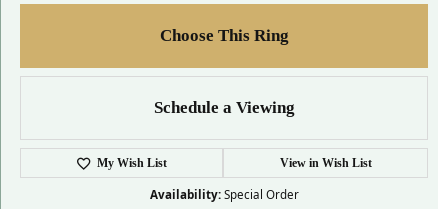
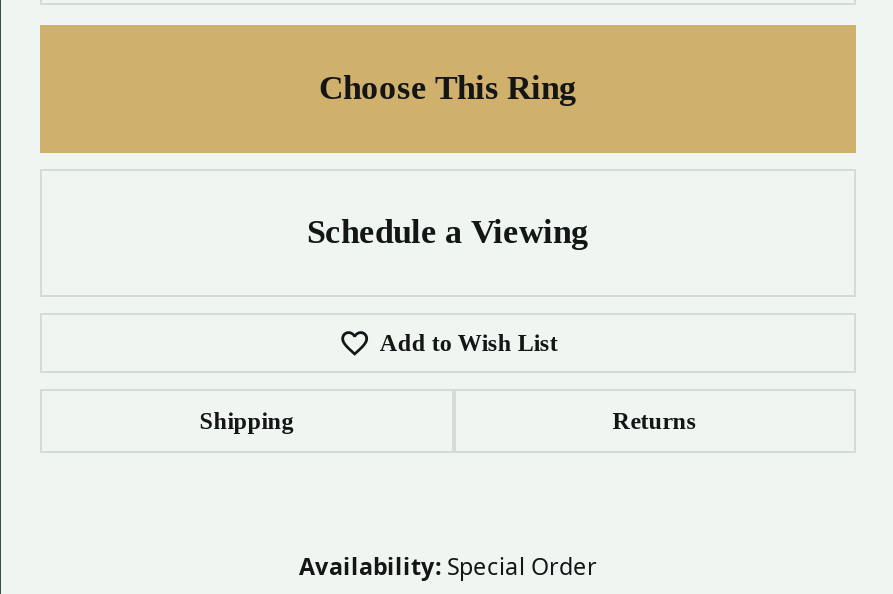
[97,156,372,170] My Wish List | View in Wish List -> [200,330,696,436] Add to Wish List | Shipping | Returns

